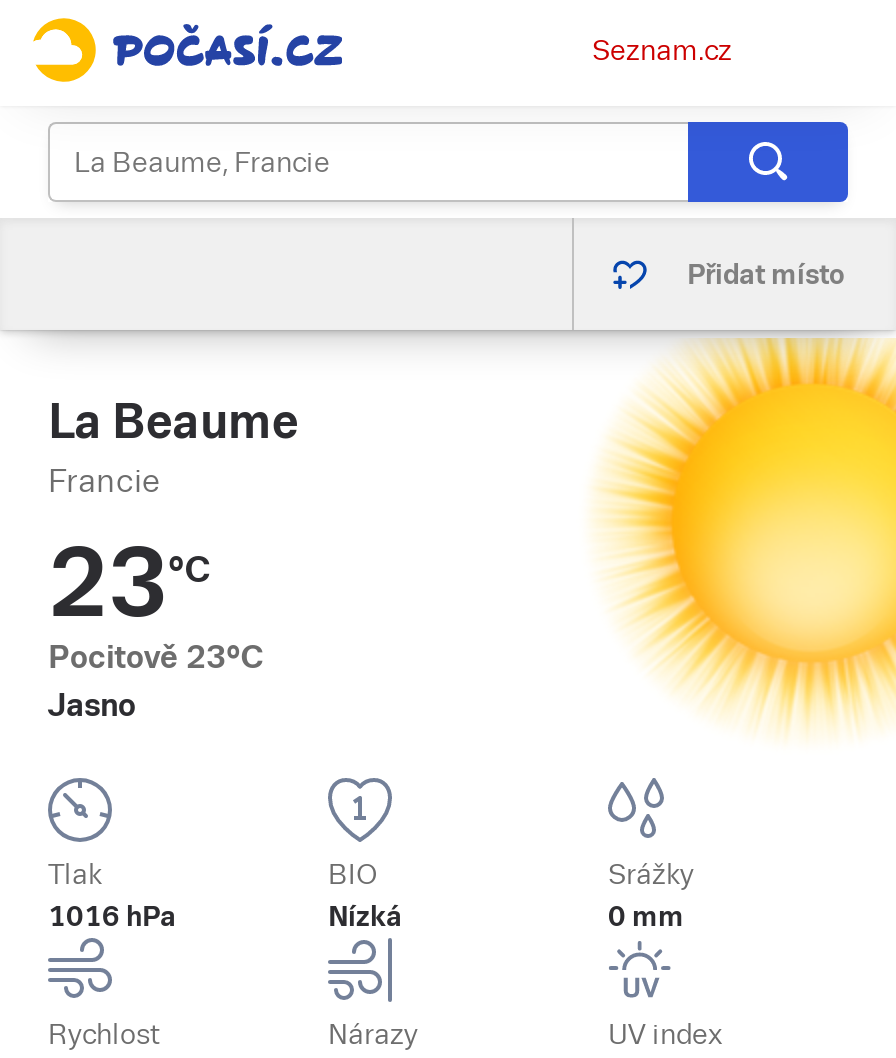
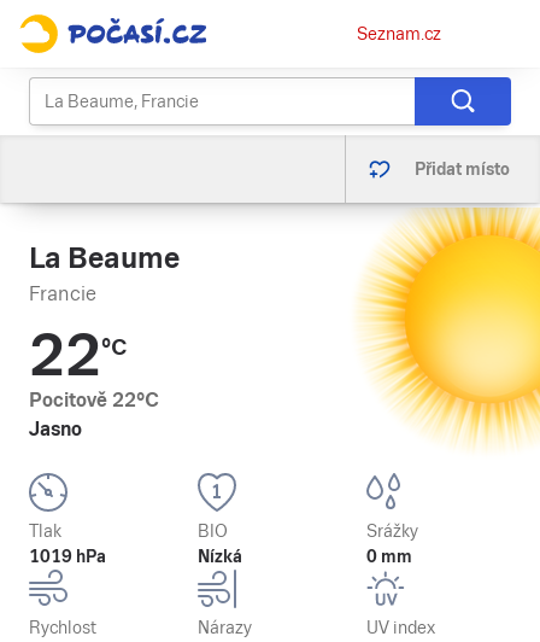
[48,528,210,638] 23°C -> [29,322,127,389] 22°C
[48,638,264,676] Pocitově 23°C -> [29,389,159,412] Pocitově 22°C
[48,900,176,932] 1016 hPa -> [29,547,106,566] 1019 hPa

